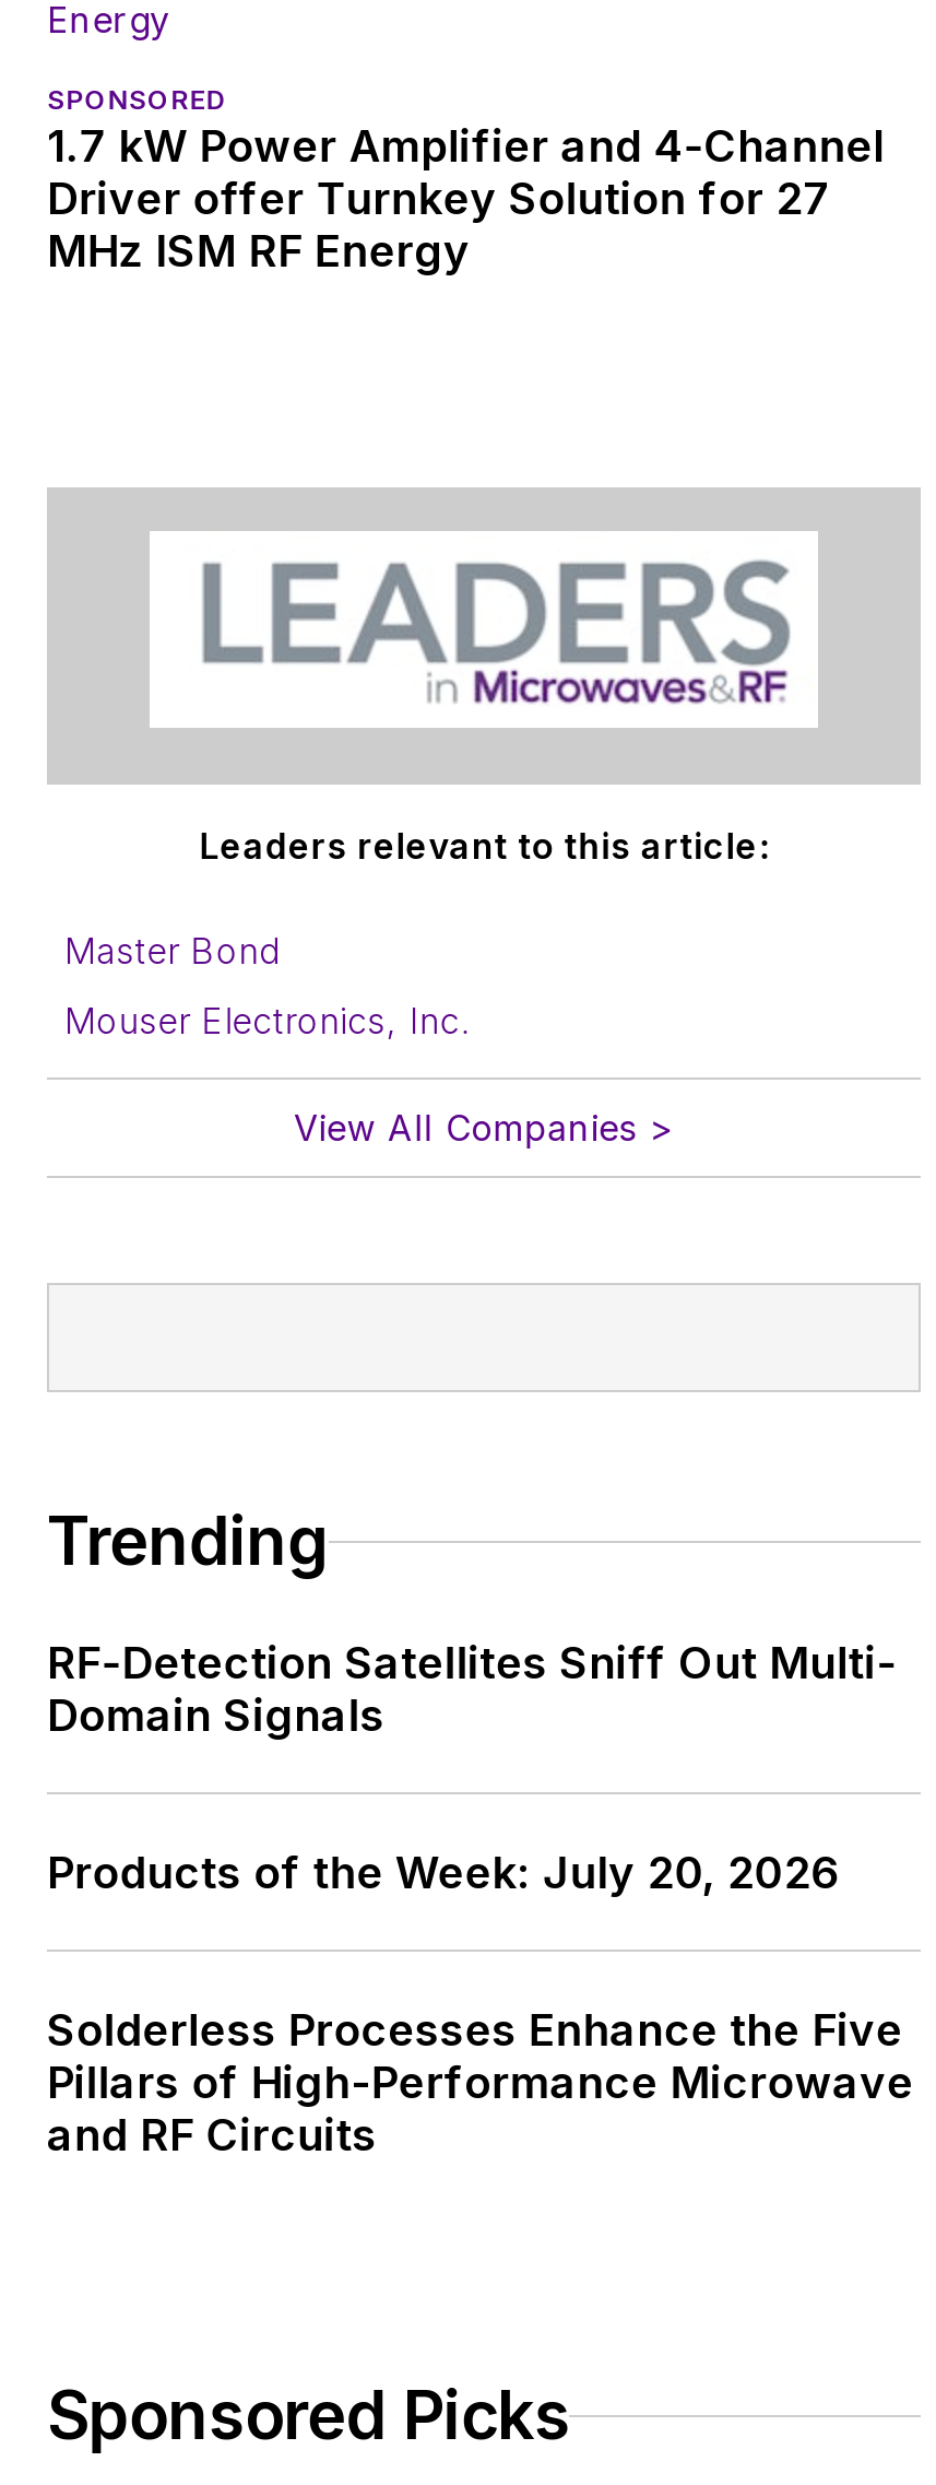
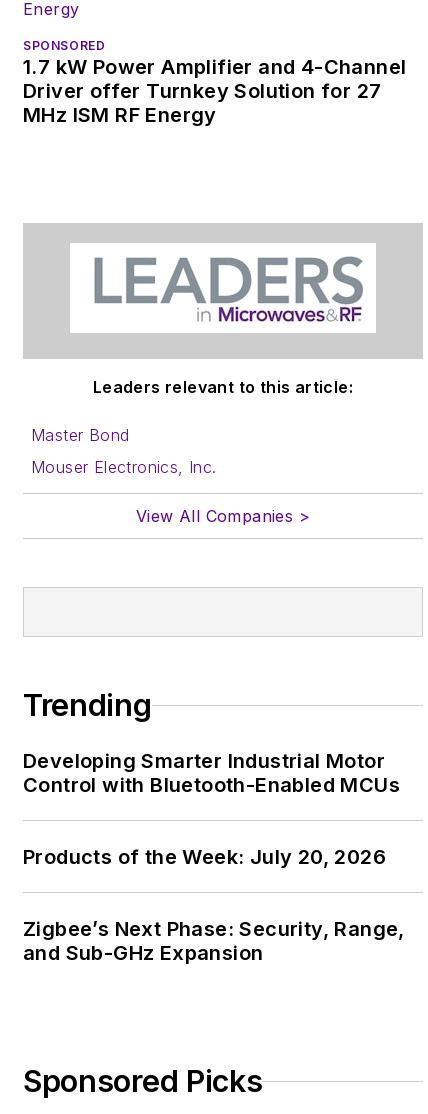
[47,1637,897,1742] RF-Detection Satellites Sniff Out Multi- | Domain Signals -> [23,749,400,797] Developing Smarter Industrial Motor | Control with Bluetooth-Enabled MCUs
[47,2005,914,2162] Solderless Processes Enhance the Five | Pillars of High-Performance Microwave | and RF Circuits -> [23,917,405,965] Zigbee’s Next Phase: Security, Range, | and Sub-GHz Expansion

